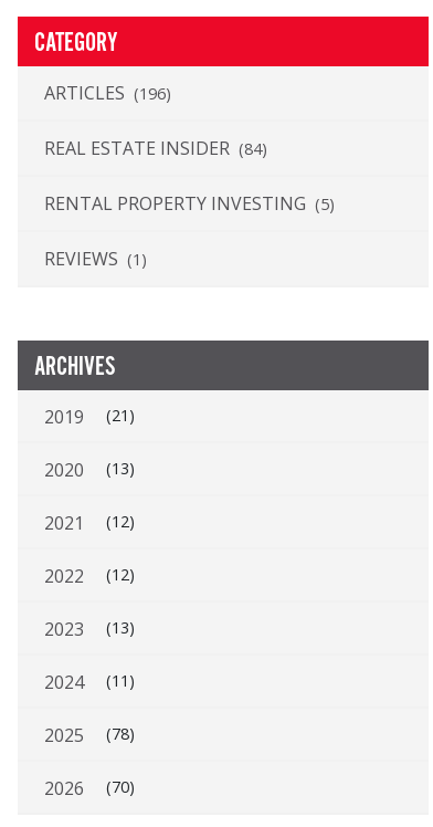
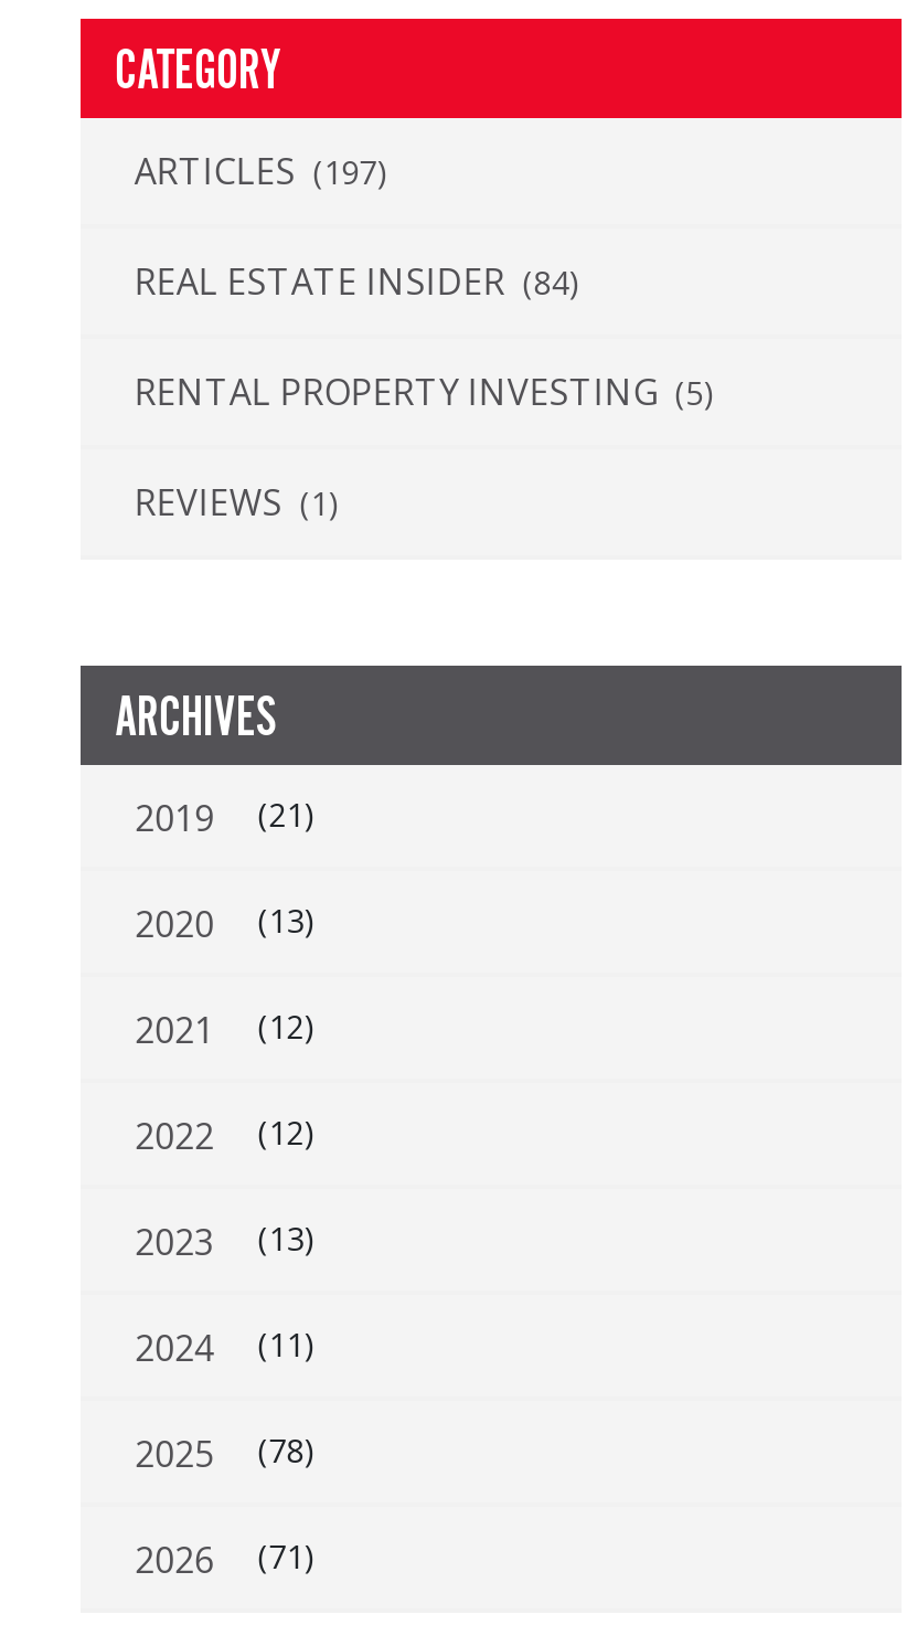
[45,80,172,105] ARTICLES (196) -> [134,147,388,196] ARTICLES (197)
[45,776,135,800] 2026 (70) -> [134,1536,315,1585] 2026 (71)

